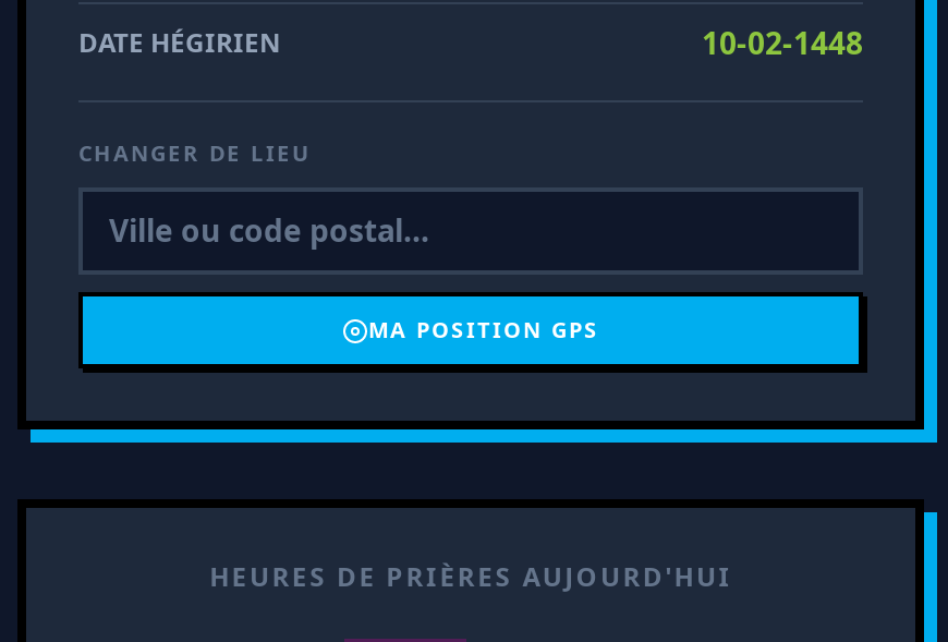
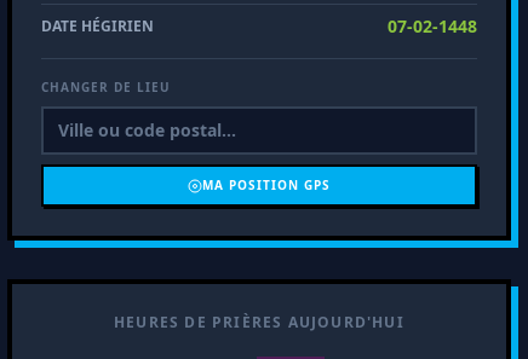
[702,22,863,63] 10-02-1448 -> [388,15,477,37] 07-02-1448

